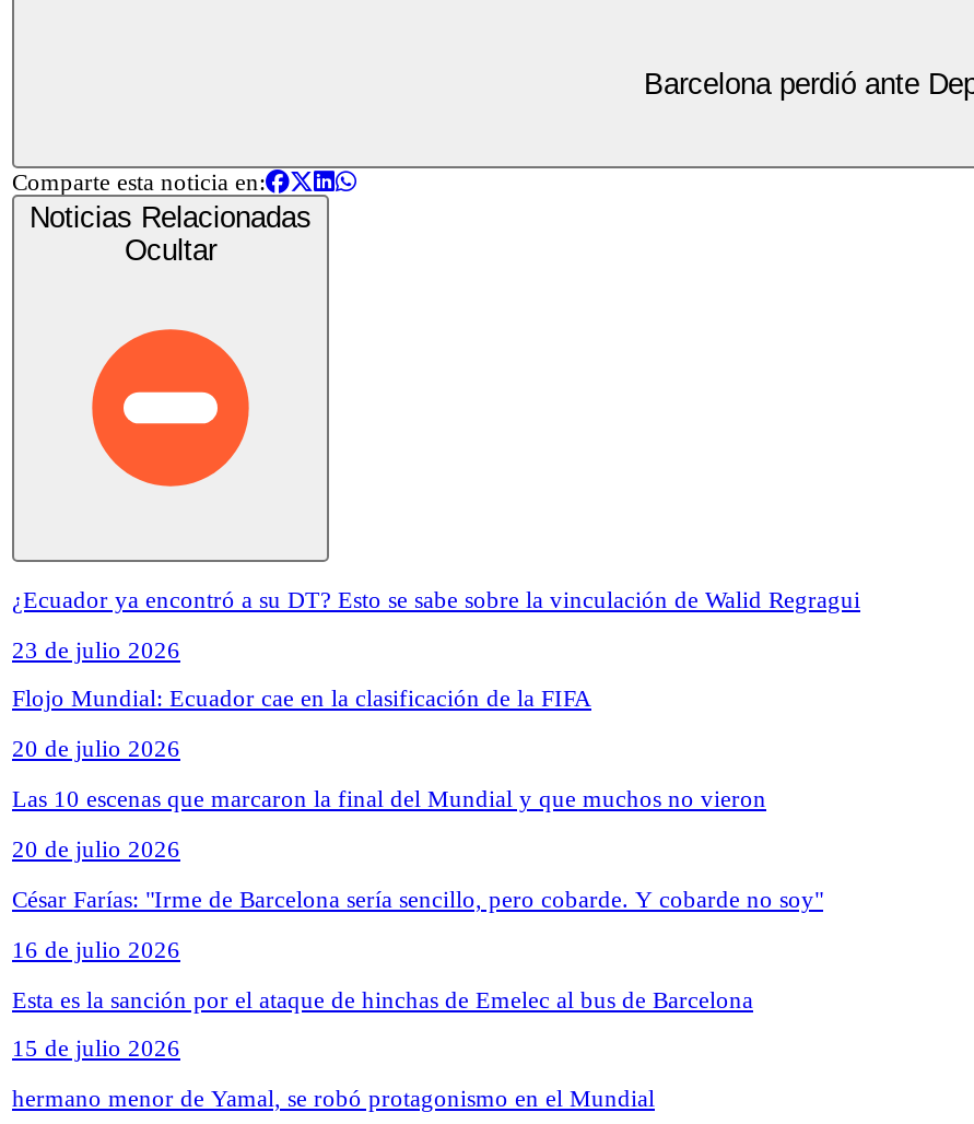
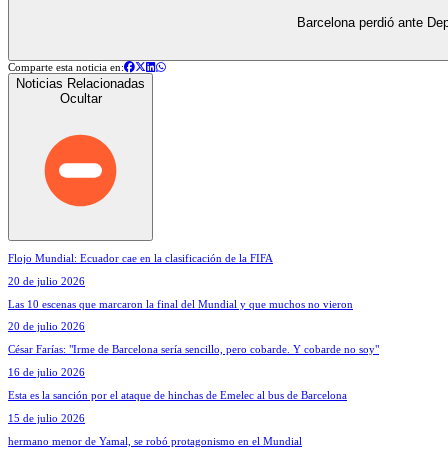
[12,586,860,662] ¿Ecuador ya encontró a su DT? Esto se sabe sobre la vinculación de Walid Regragui | 23 de julio 2026 -> none

